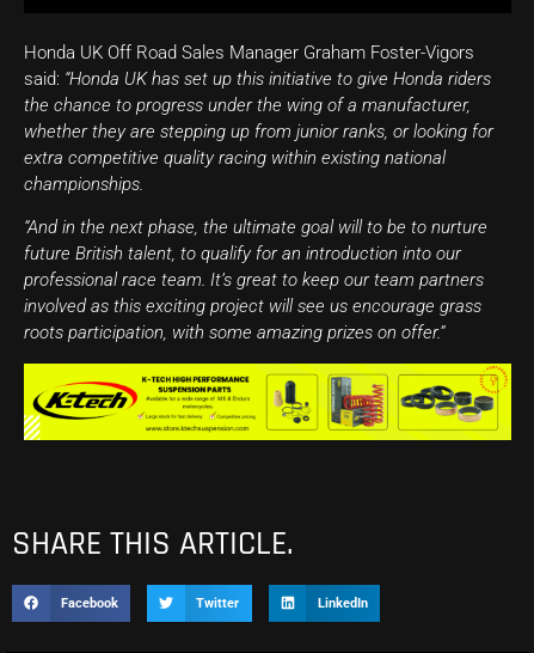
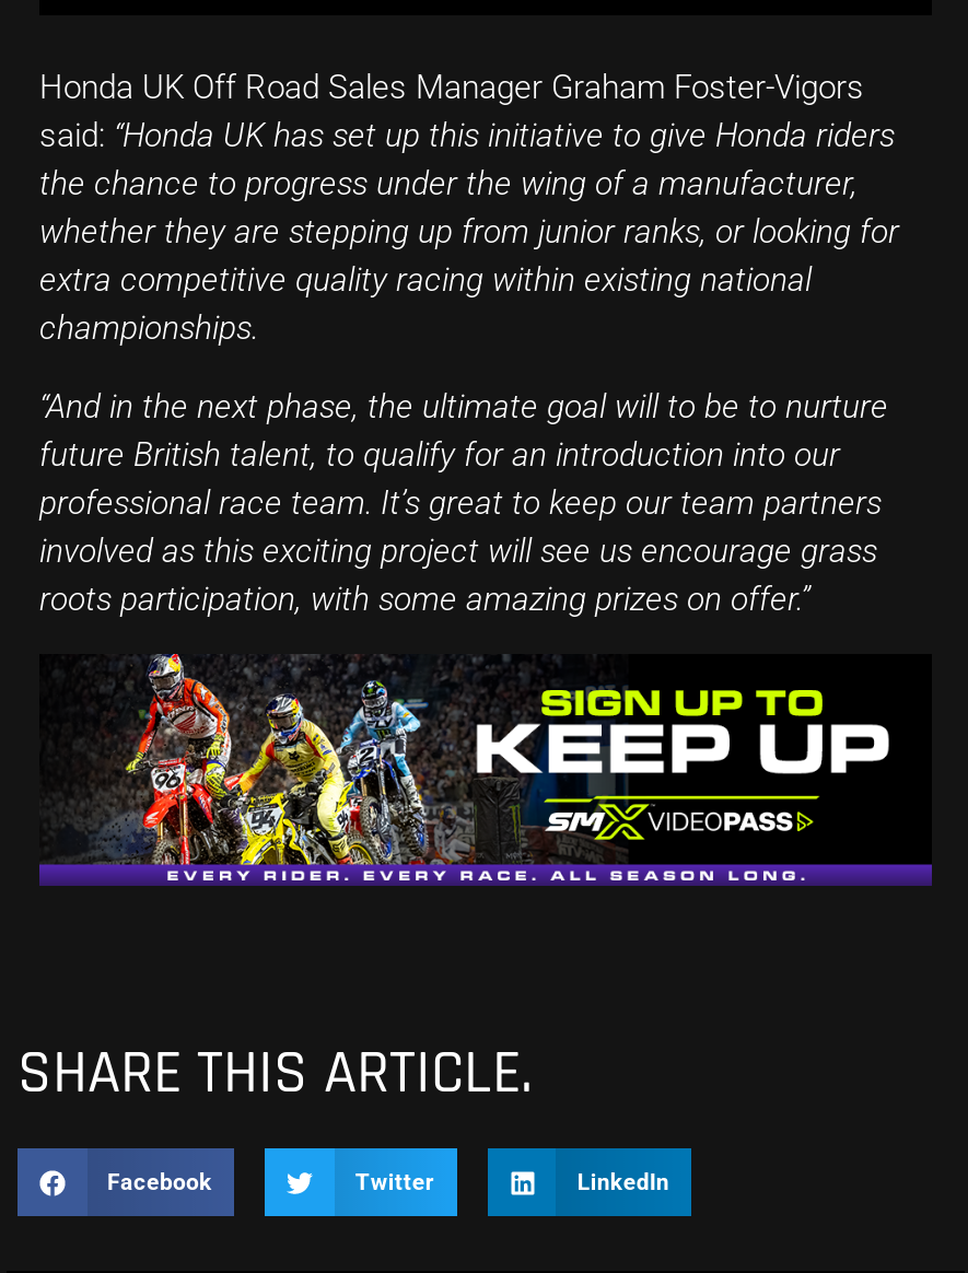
[23,362,512,441] [image] -> [37,653,934,887] [image]

